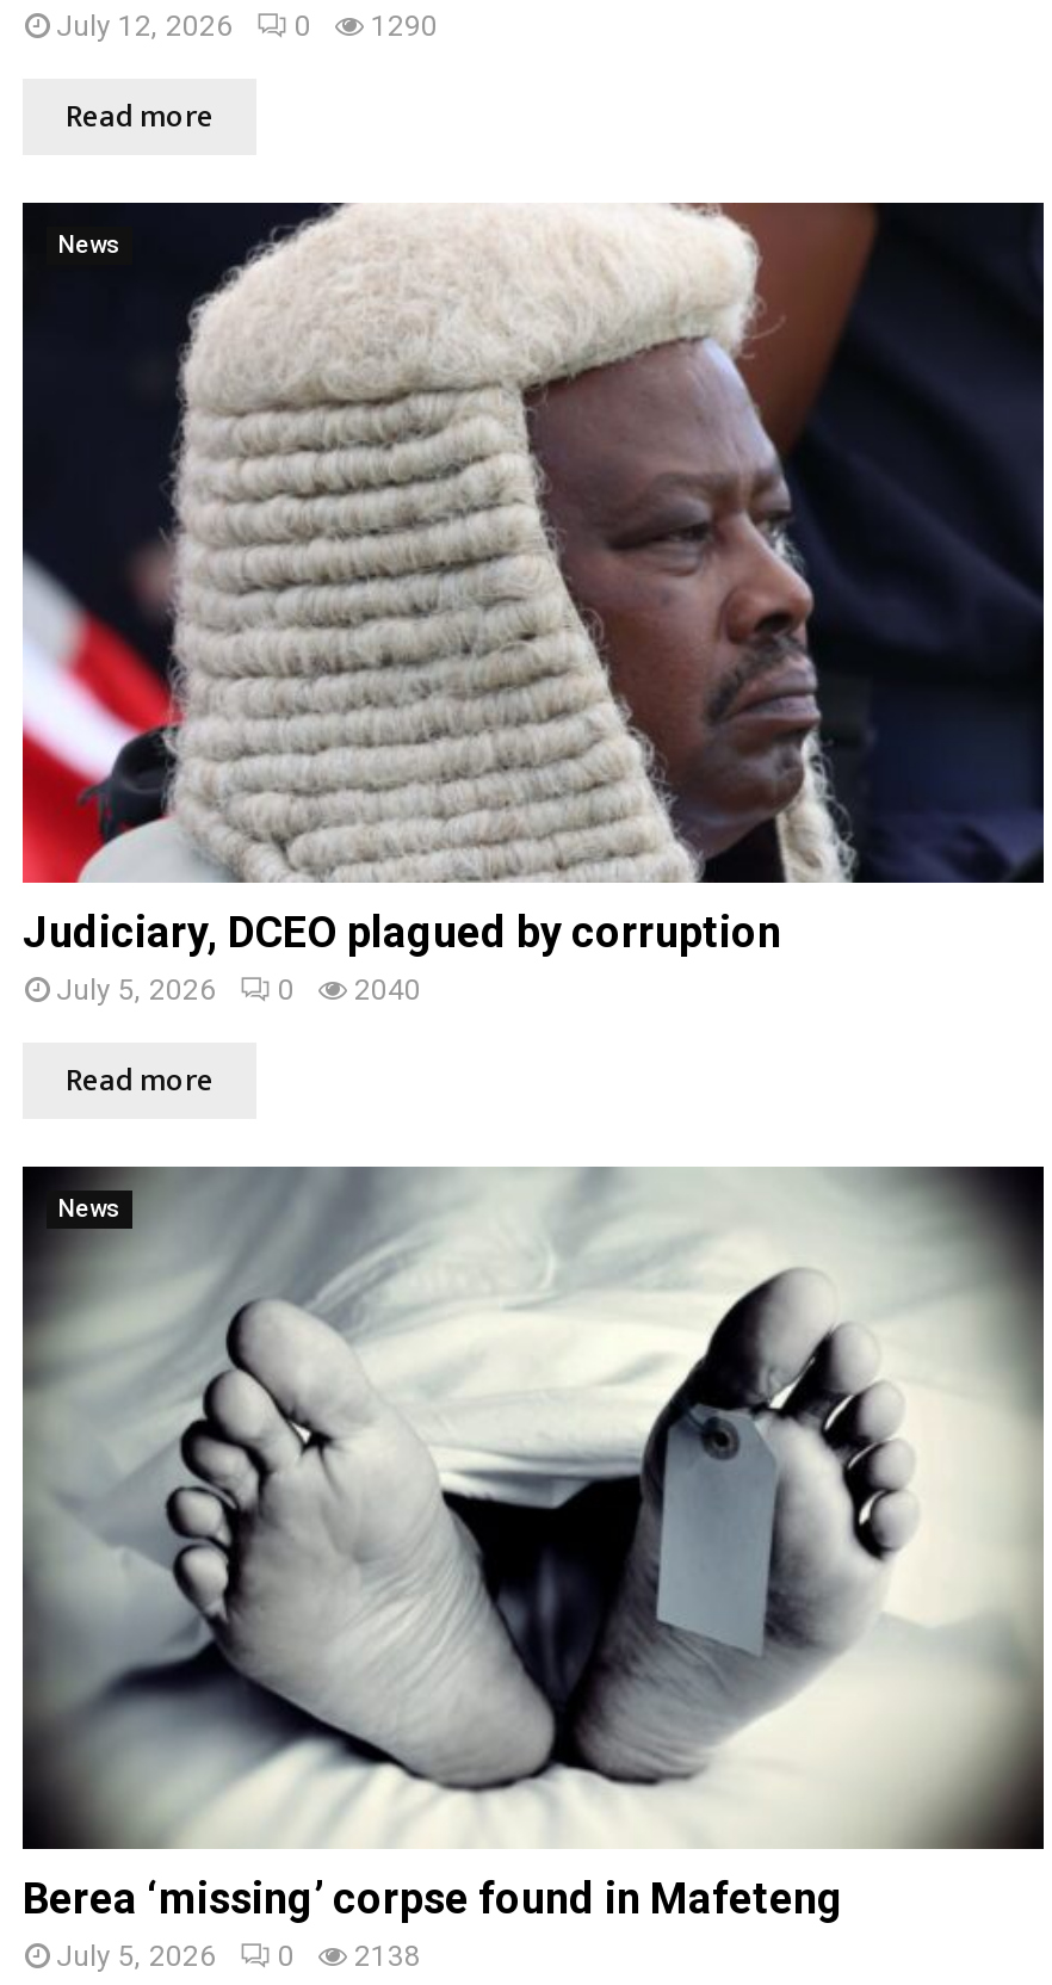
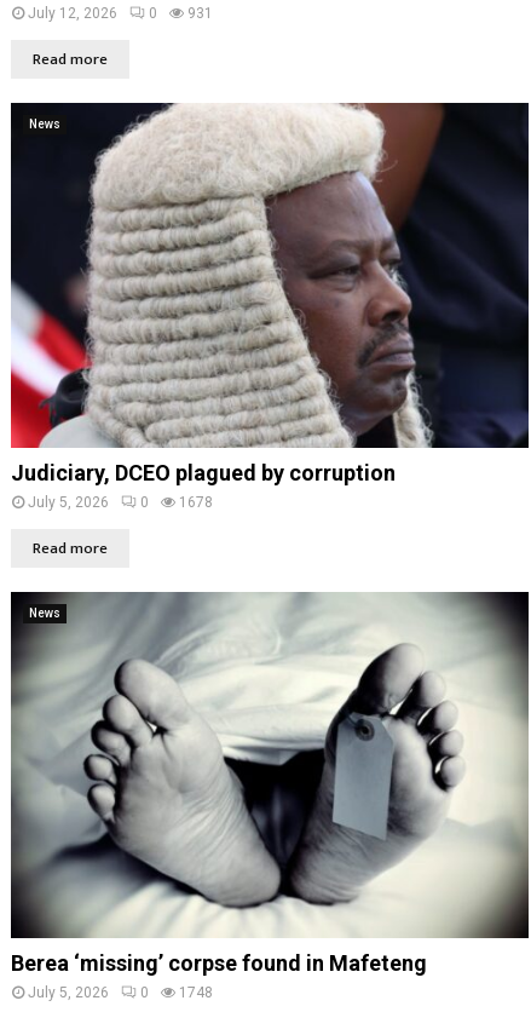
[56,9,438,43] July 12, 2026 0 1290 -> [28,5,213,22] July 12, 2026 0 931
[56,974,421,1007] July 5, 2026 0 2040 -> [28,494,213,511] July 5, 2026 0 1678
[56,1939,421,1972] July 5, 2026 0 2138 -> [28,984,213,1001] July 5, 2026 0 1748

